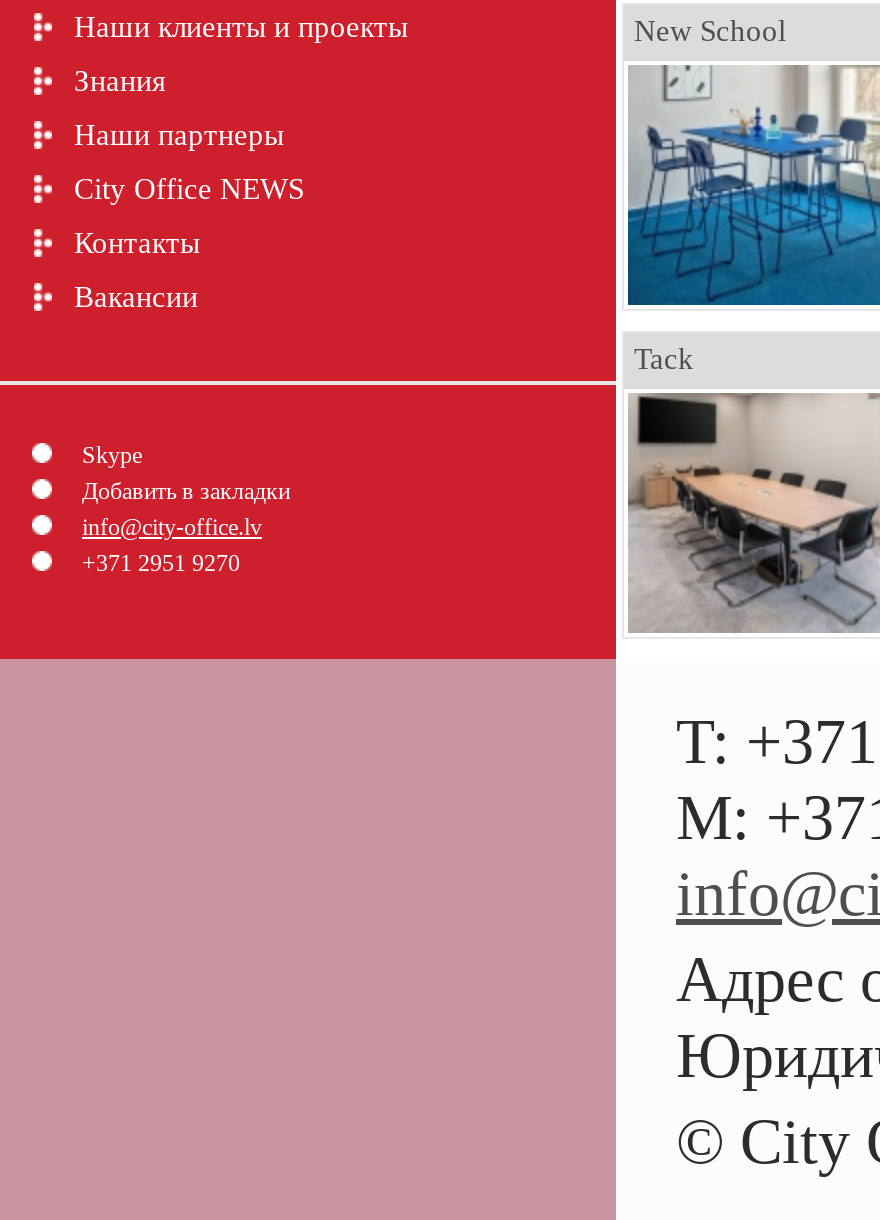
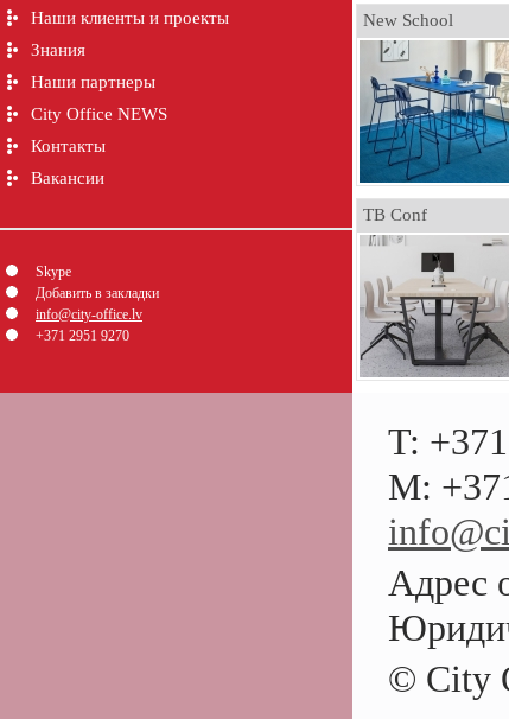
[634,343,694,375] Tack -> [363,205,427,224] TB Conf
[628,393,874,625] [image] -> [361,236,505,368] [image]

